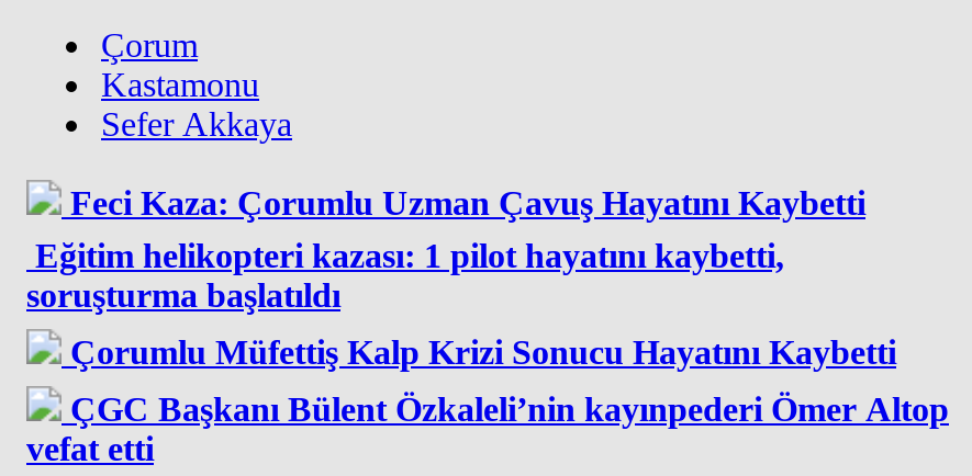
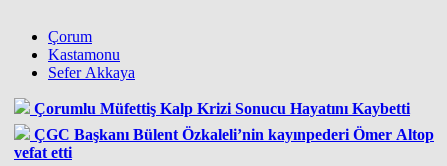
[26,184,865,313] Feci Kaza: Çorumlu Uzman Çavuş Hayatını Kaybetti | Eğitim helikopteri kazası: 1 pilot hayatını kaybetti, | soruşturma başlatıldı -> none

